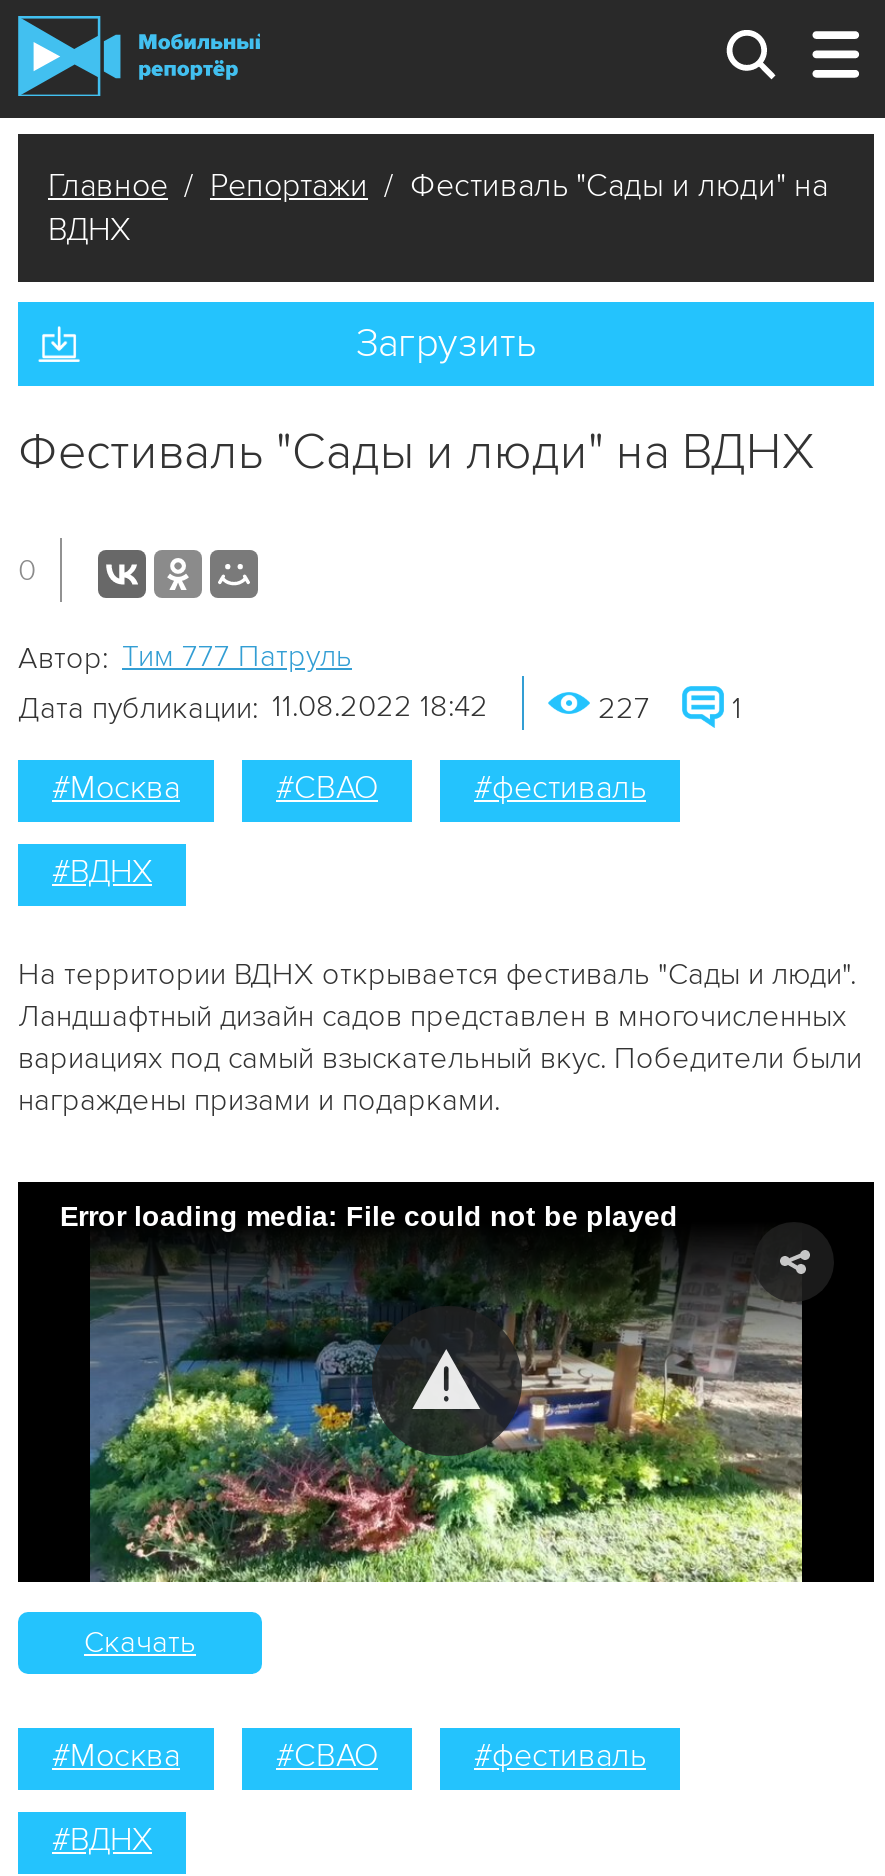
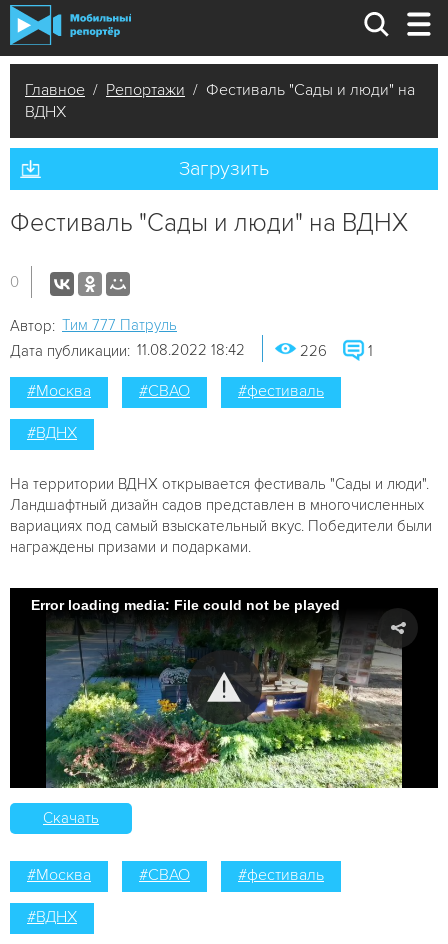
[598,689,650,725] 227 -> [300,342,327,360] 226

